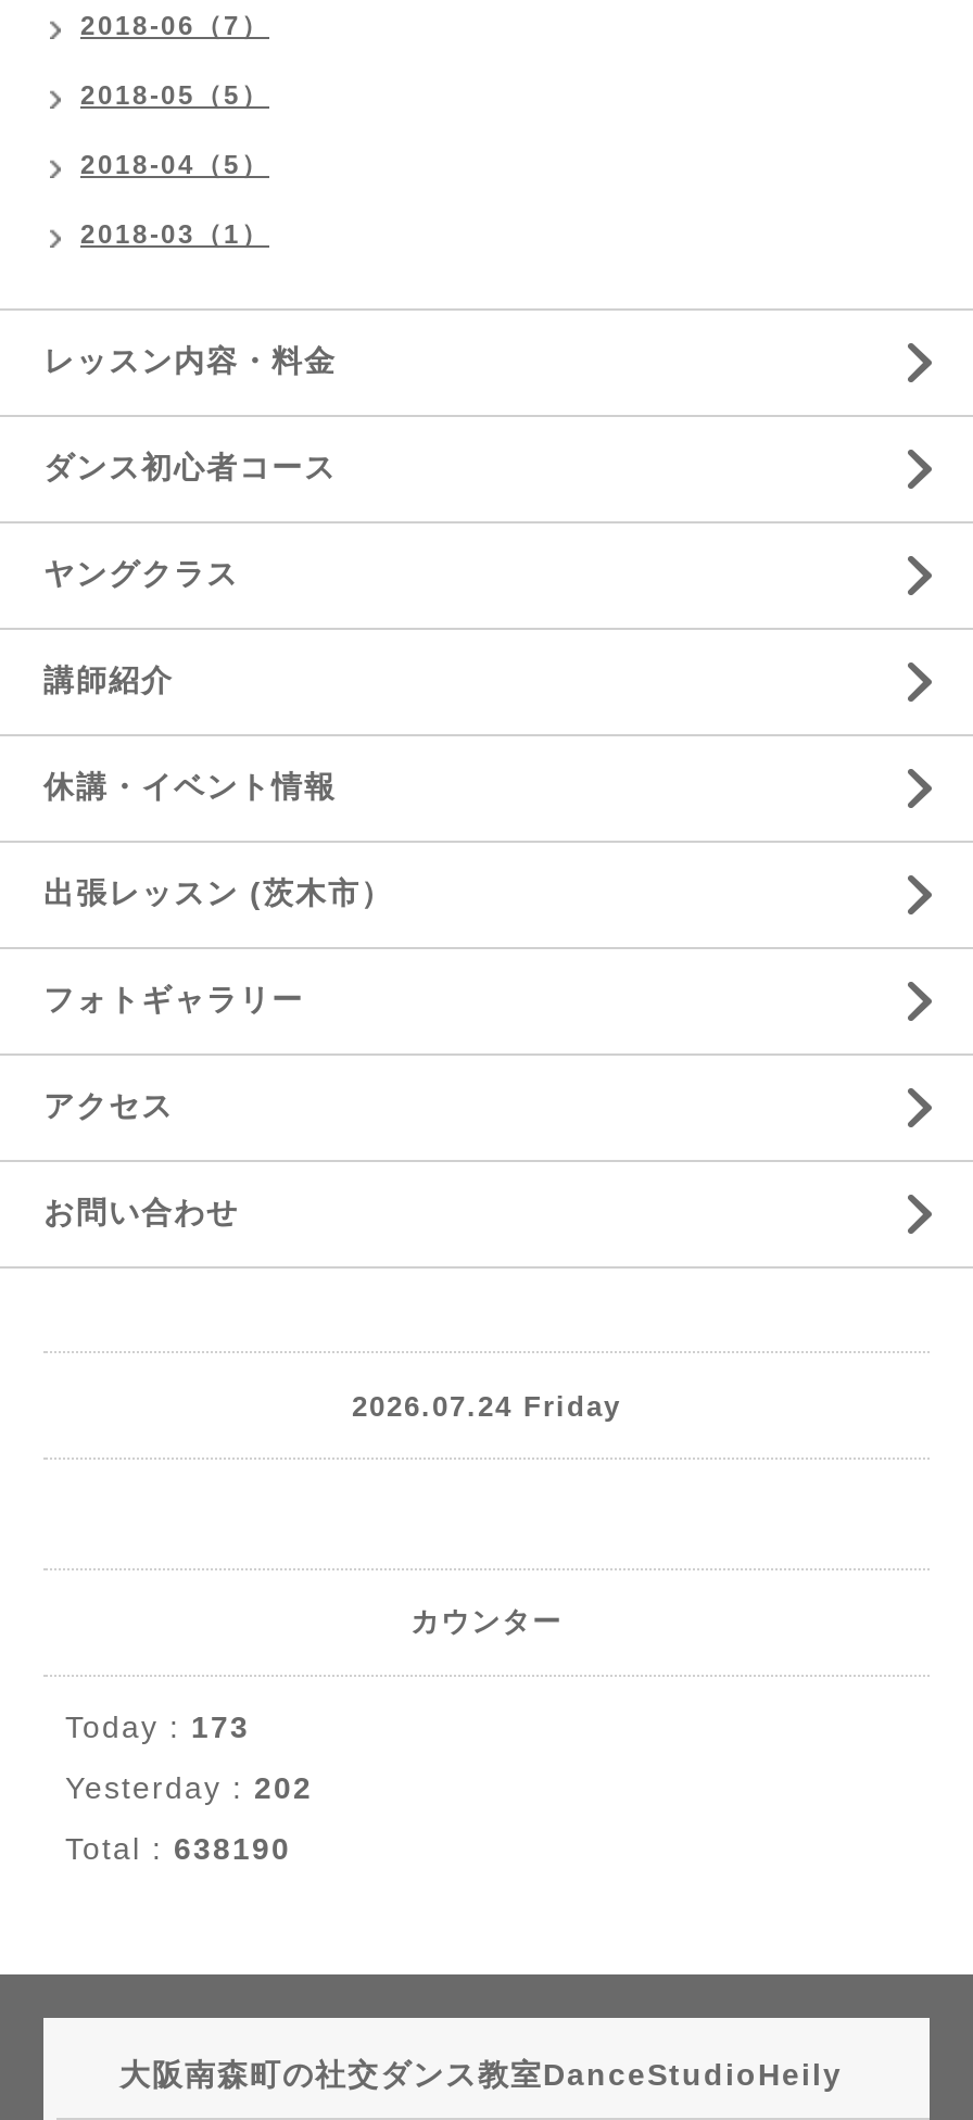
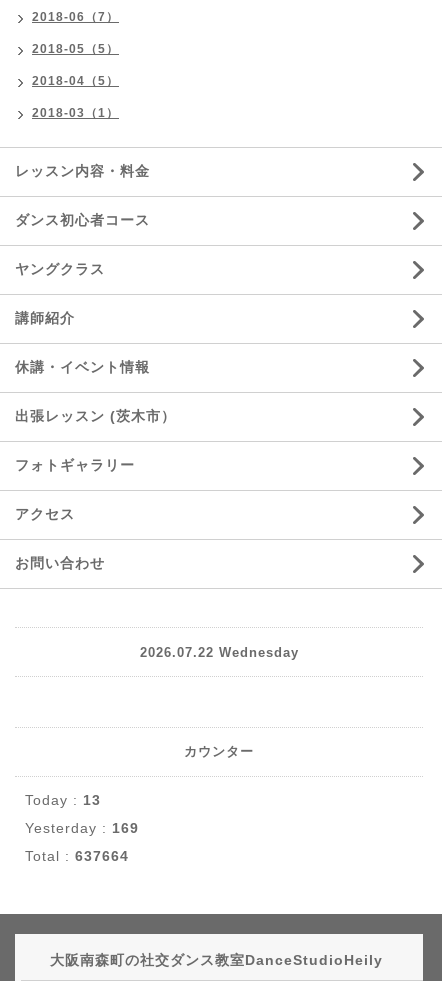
[352,1389,621,1422] 2026.07.24 Friday -> [139,644,298,659] 2026.07.22 Wednesday
[65,1709,250,1744] Today : 173 -> [25,792,101,808] Today : 13
[65,1770,313,1805] Yesterday : 202 -> [25,820,139,836] Yesterday : 169
[65,1831,291,1866] Total : 638190 -> [25,848,129,864] Total : 637664

